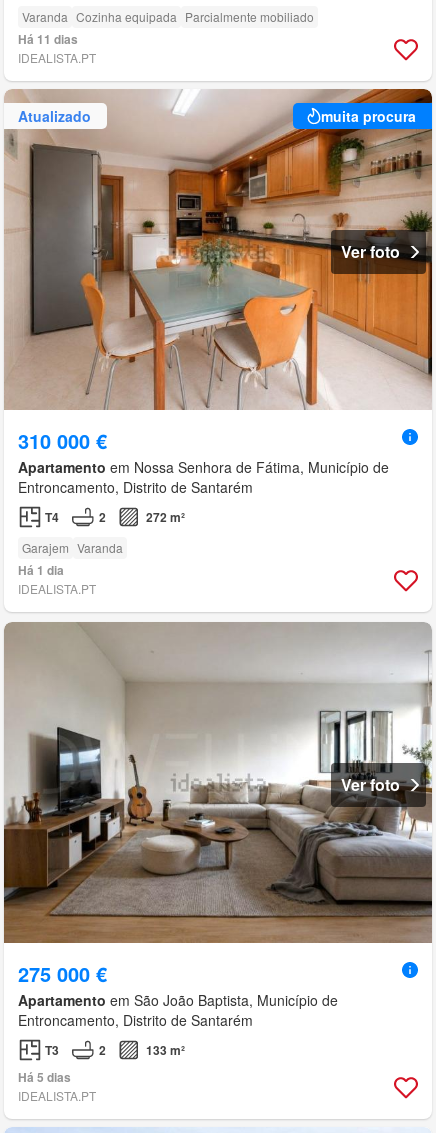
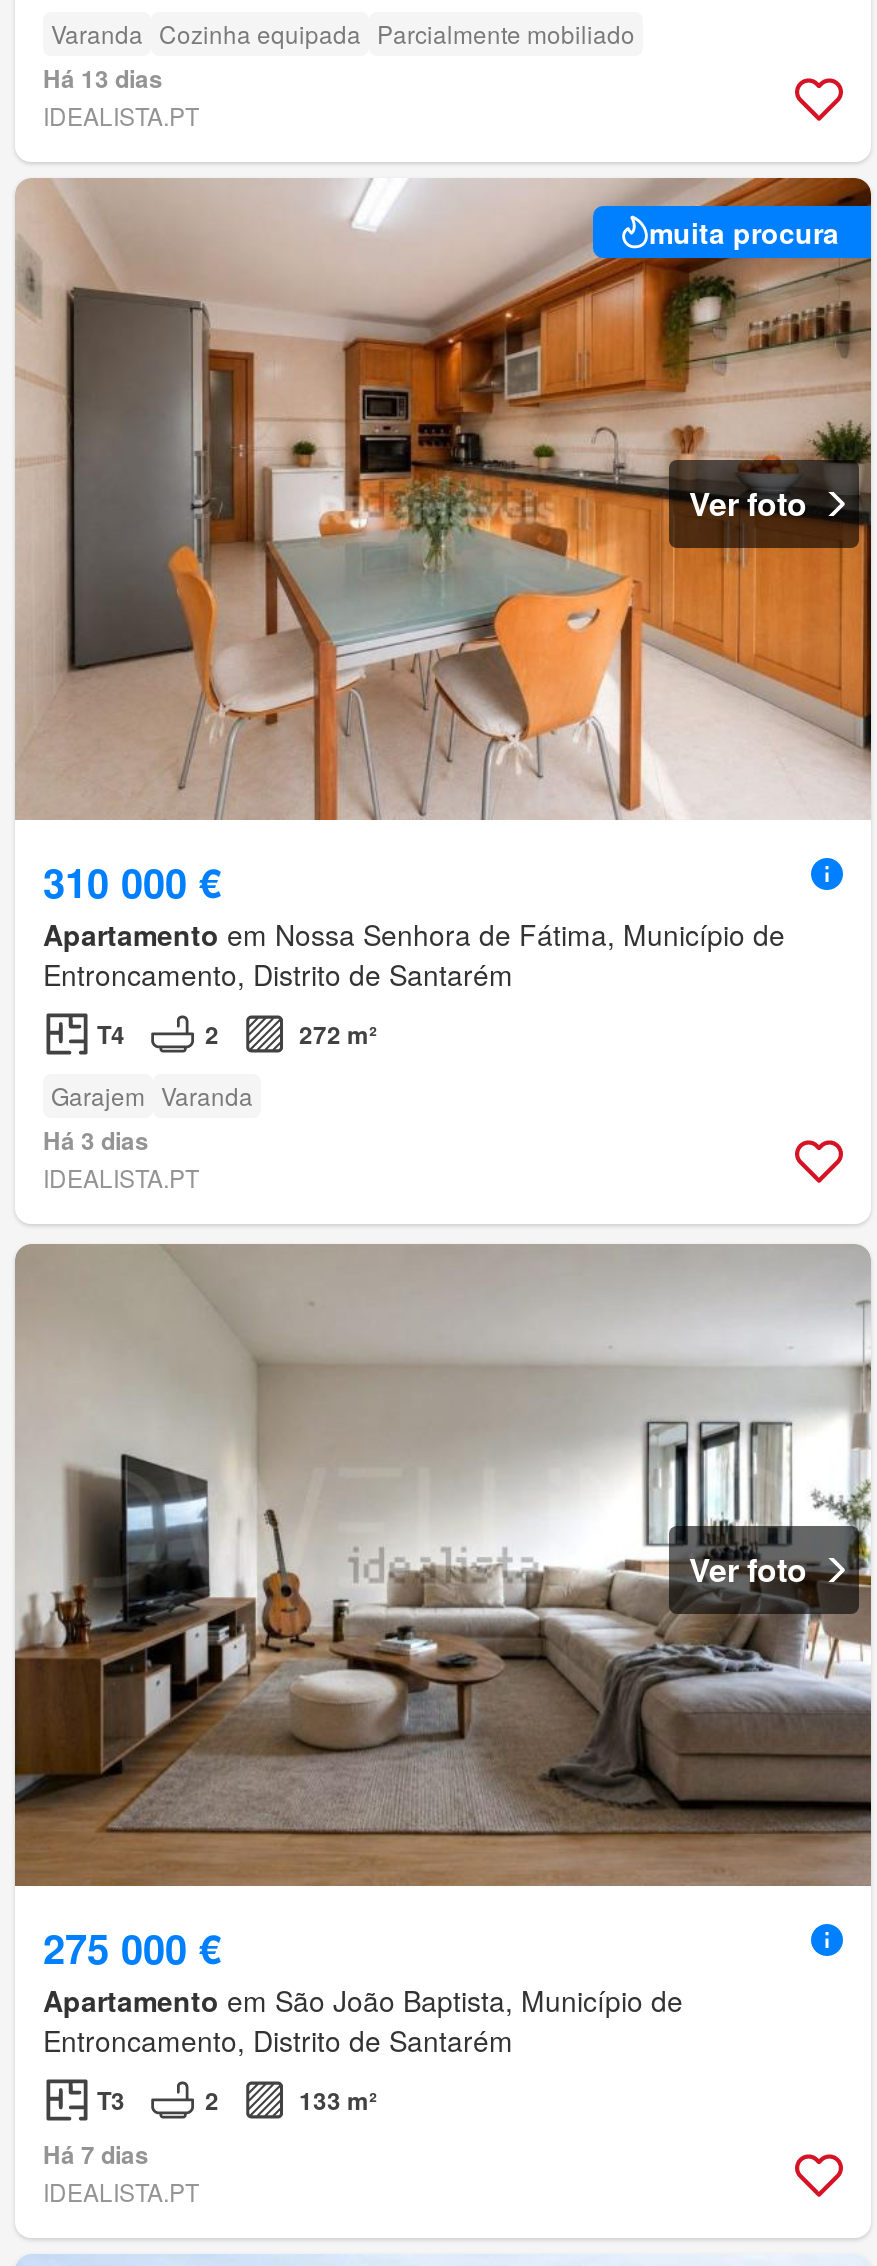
[18,30,78,48] Há 11 dias -> [43,61,163,97] Há 13 dias
[18,106,91,126] Atualizado -> none
[18,561,64,579] Há 1 dia -> [43,1123,149,1159] Há 3 dias
[18,1068,71,1086] Há 5 dias -> [43,2137,149,2173] Há 7 dias

